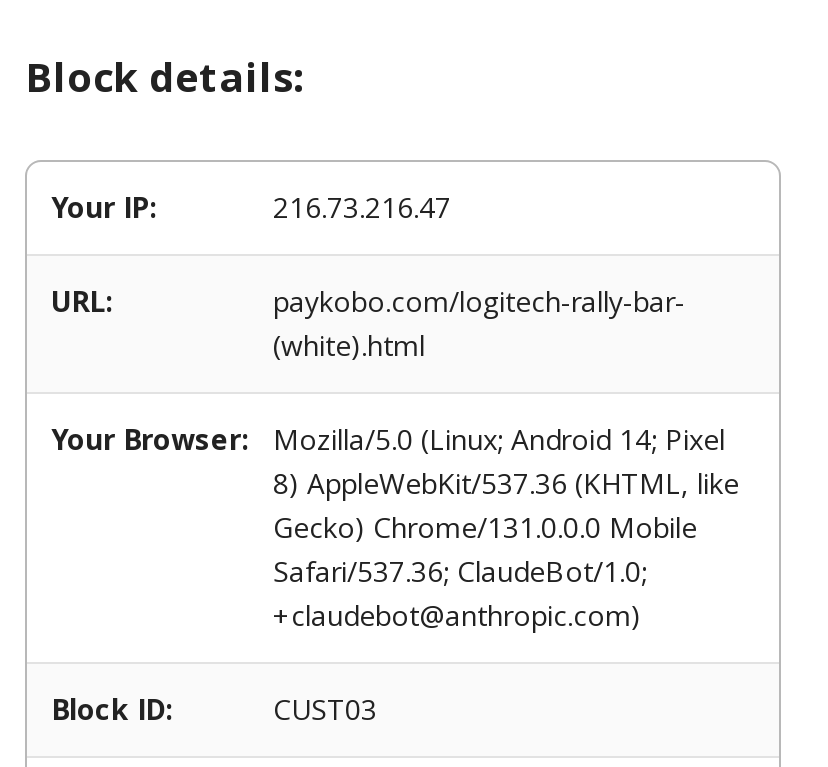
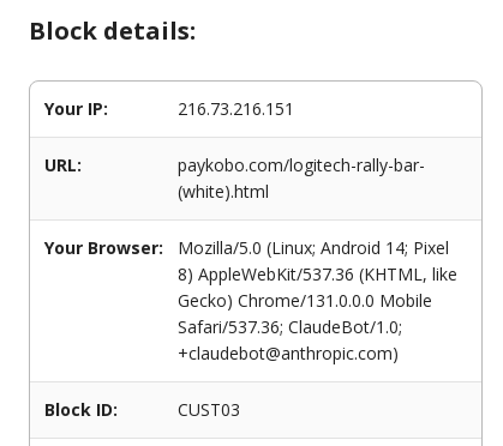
[273,188,451,226] 216.73.216.47 -> [178,97,294,120] 216.73.216.151

